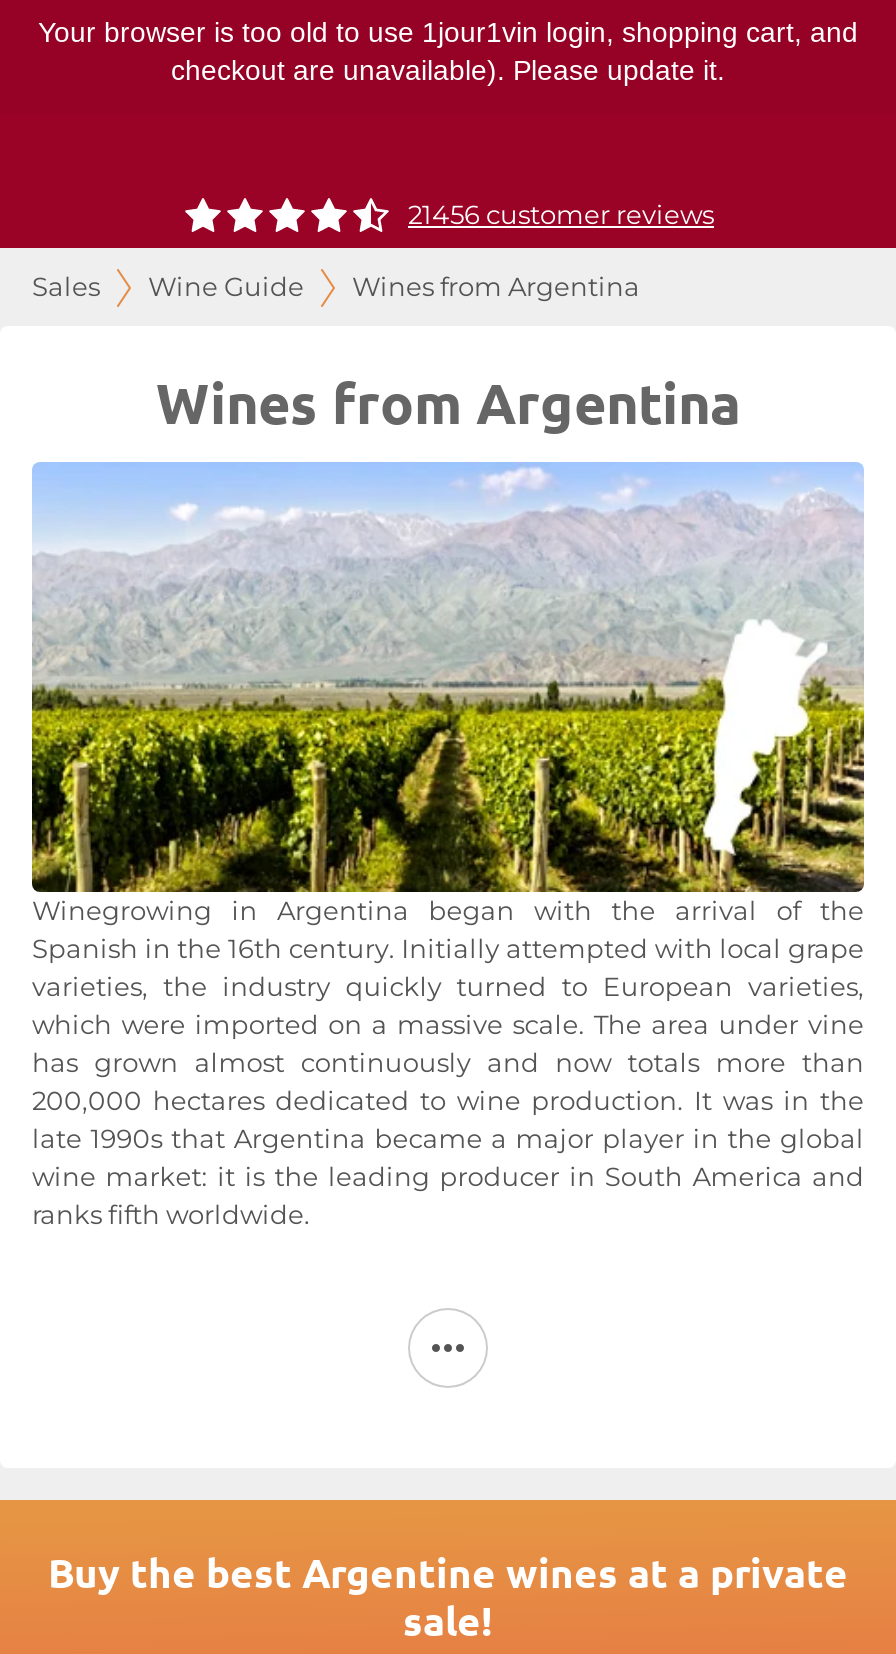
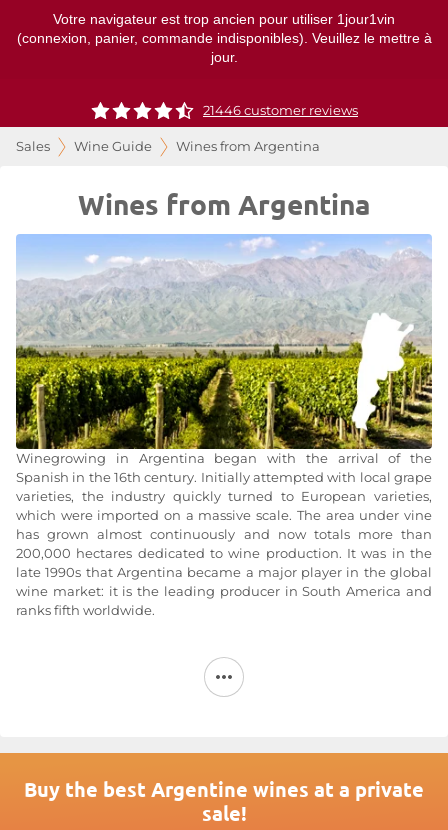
[38,16,858,86] Your browser is too old to use 1jour1vin login, shopping cart, and | checkout are unavailable). Please update it. -> [16,11,431,65] Votre navigateur est trop ancien pour utiliser 1jour1vin | (connexion, panier, commande indisponibles). Veuillez le mettre à | jour.
[408,200,714,230] 21456 customer reviews -> [203,103,358,118] 21446 customer reviews

